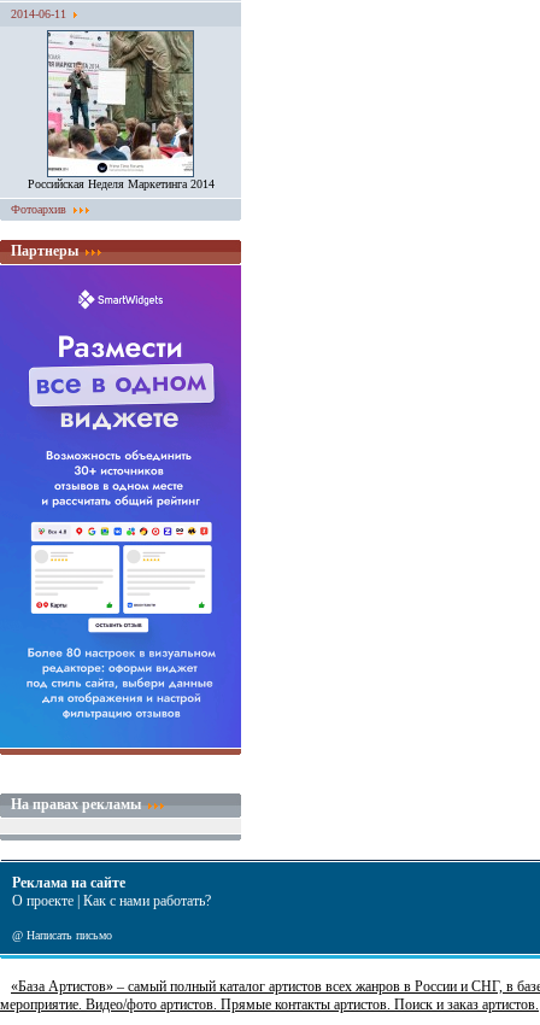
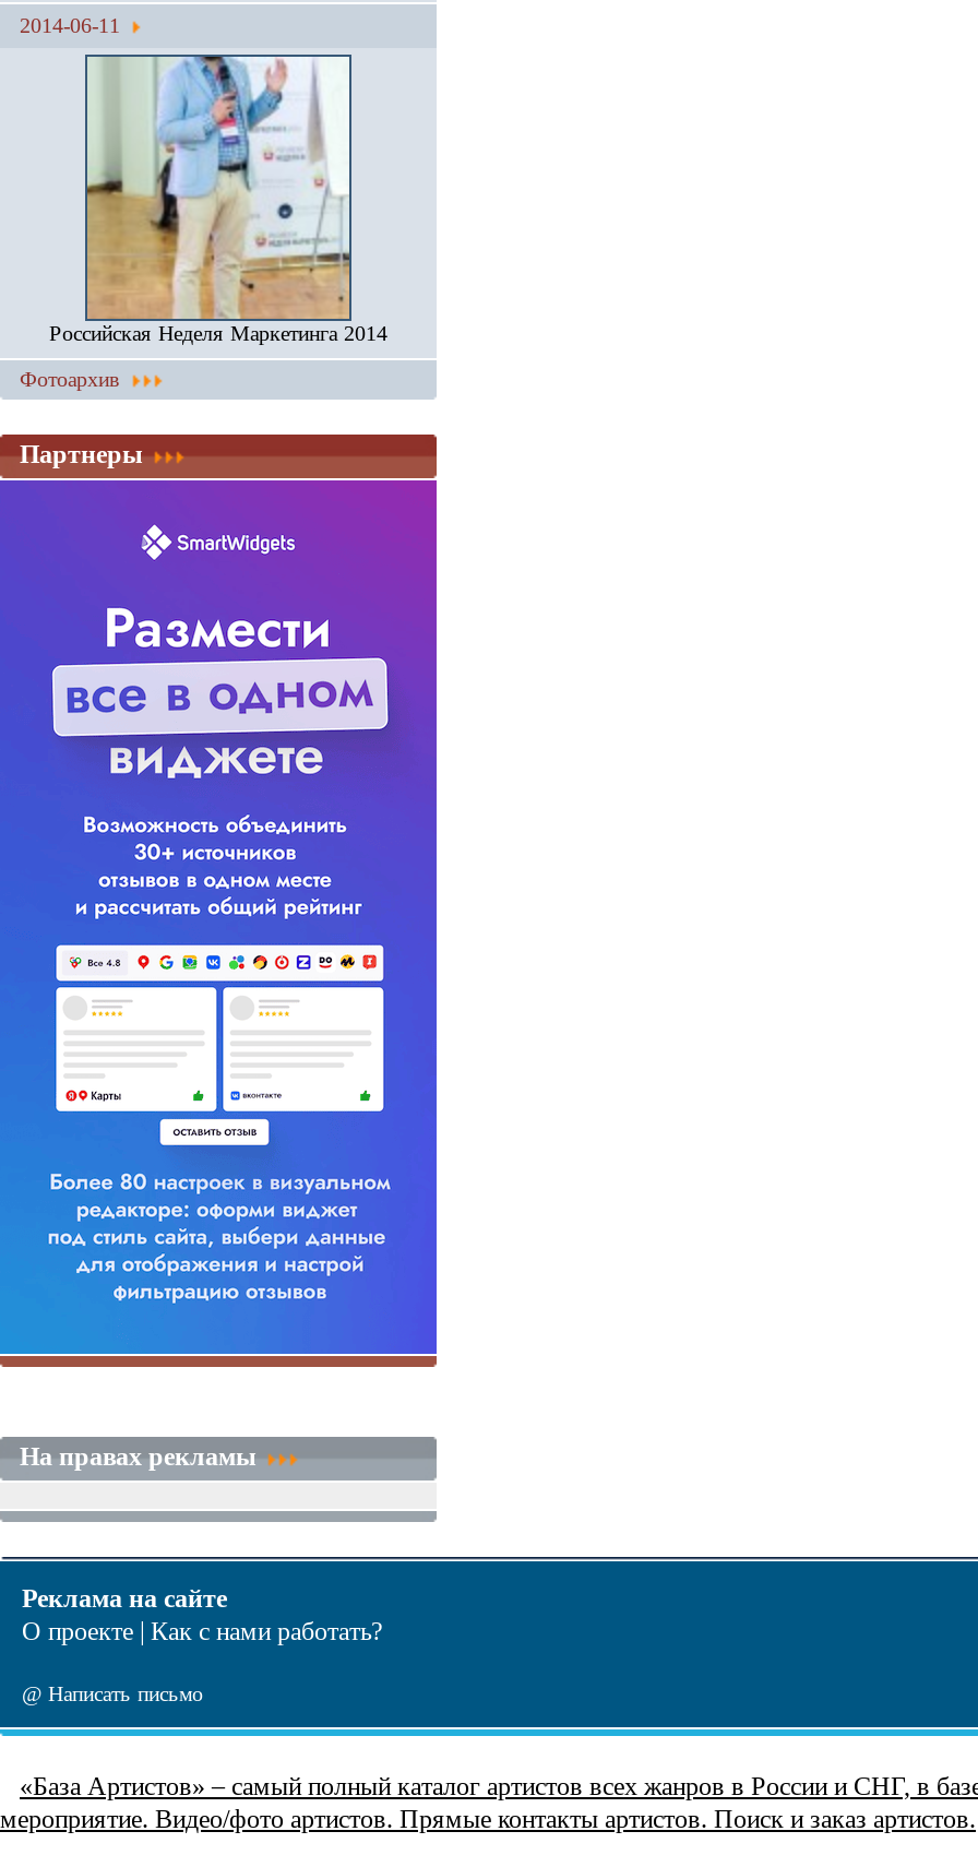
[47,30,194,175] [image] -> [85,55,351,317] [image]

